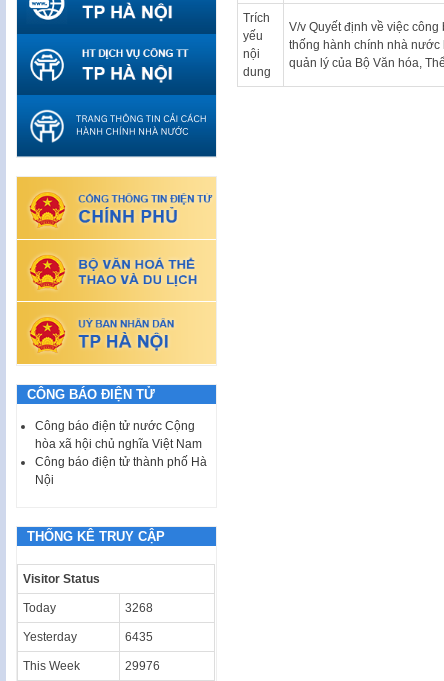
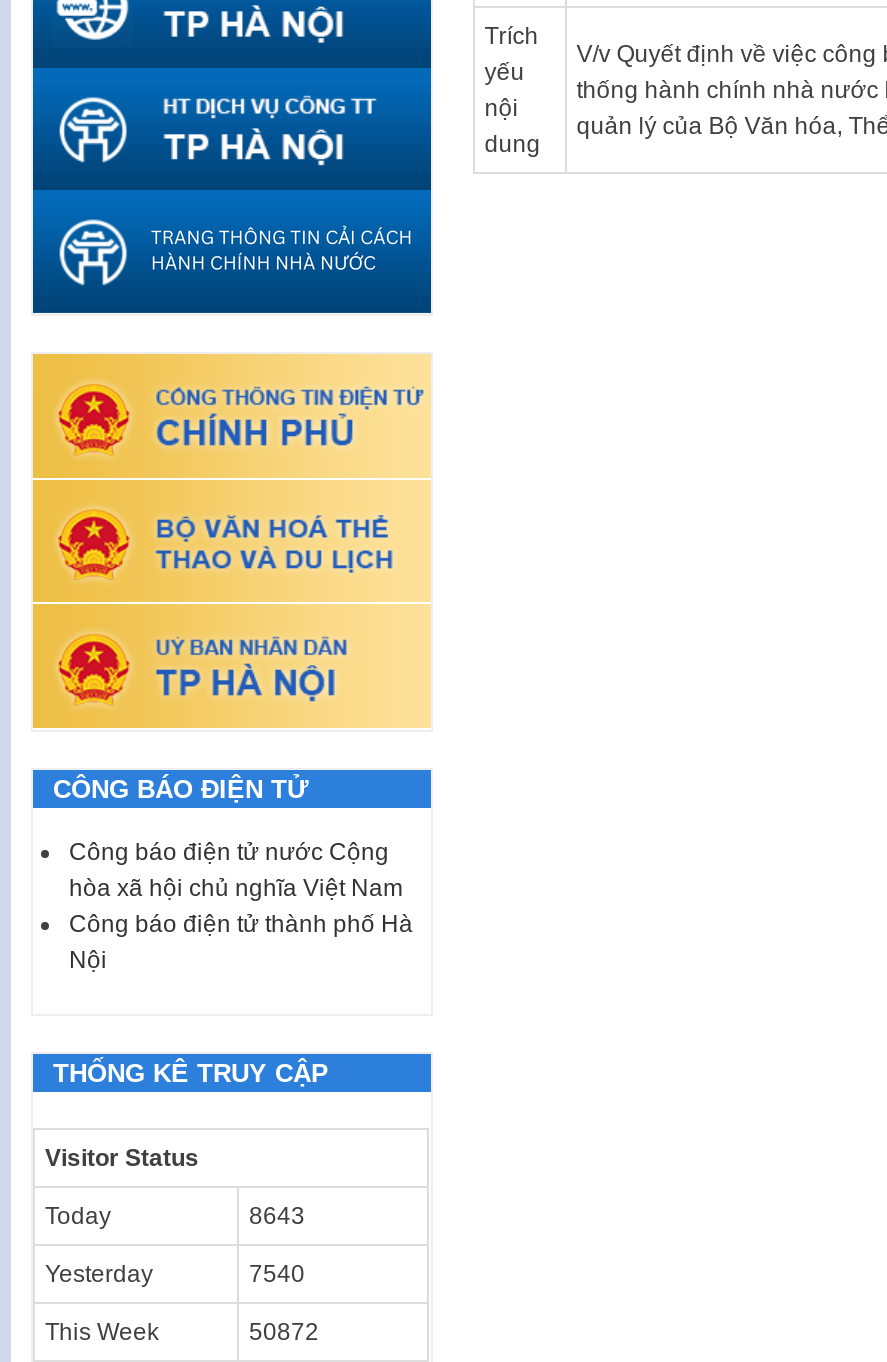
[125,601,153,615] 3268 -> [249,1202,305,1230] 8643
[125,630,153,644] 6435 -> [249,1260,305,1288] 7540
[125,659,160,673] 29976 -> [249,1318,319,1346] 50872

